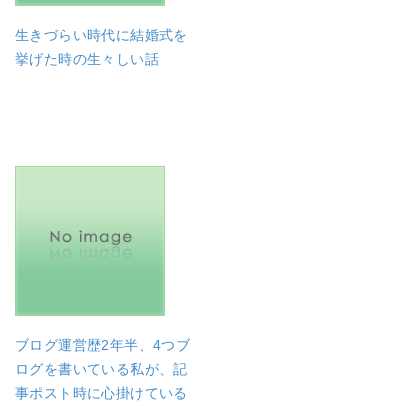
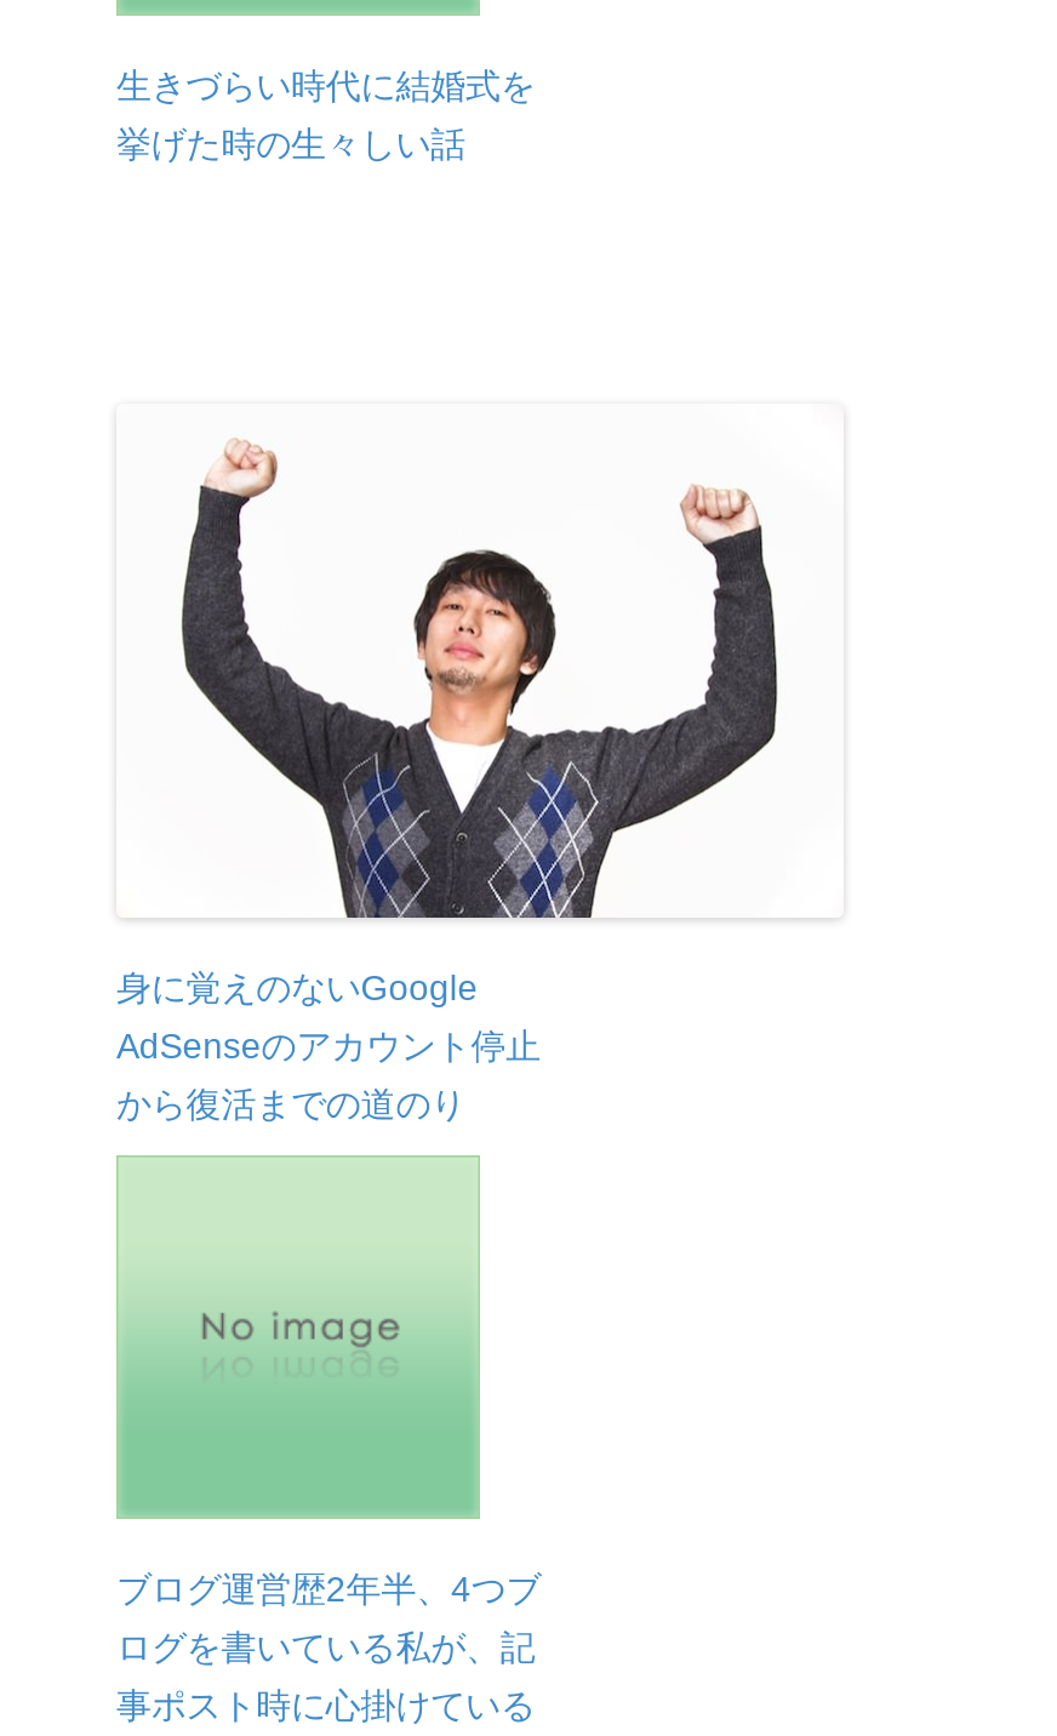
none -> [116,406,781,1124] [image] | 身に覚えのないGoogle | AdSenseのアカウント停止 | から復活までの道のり

